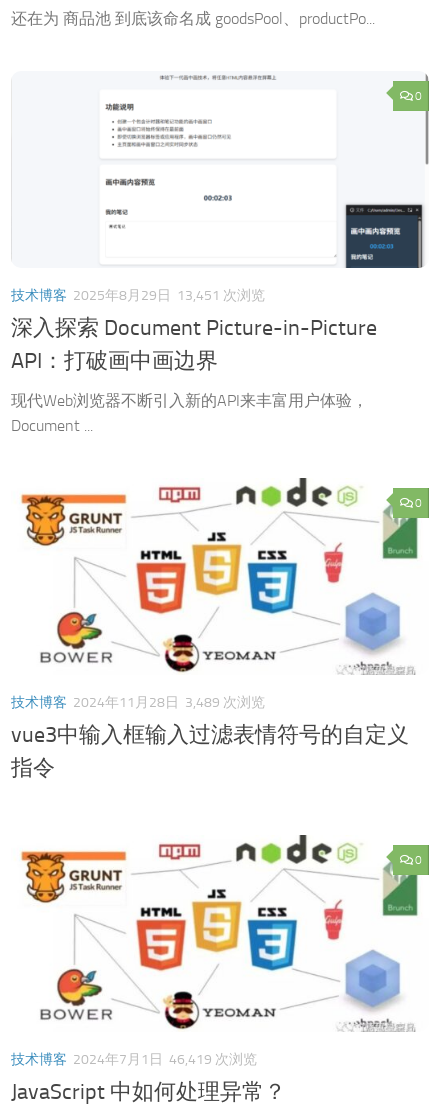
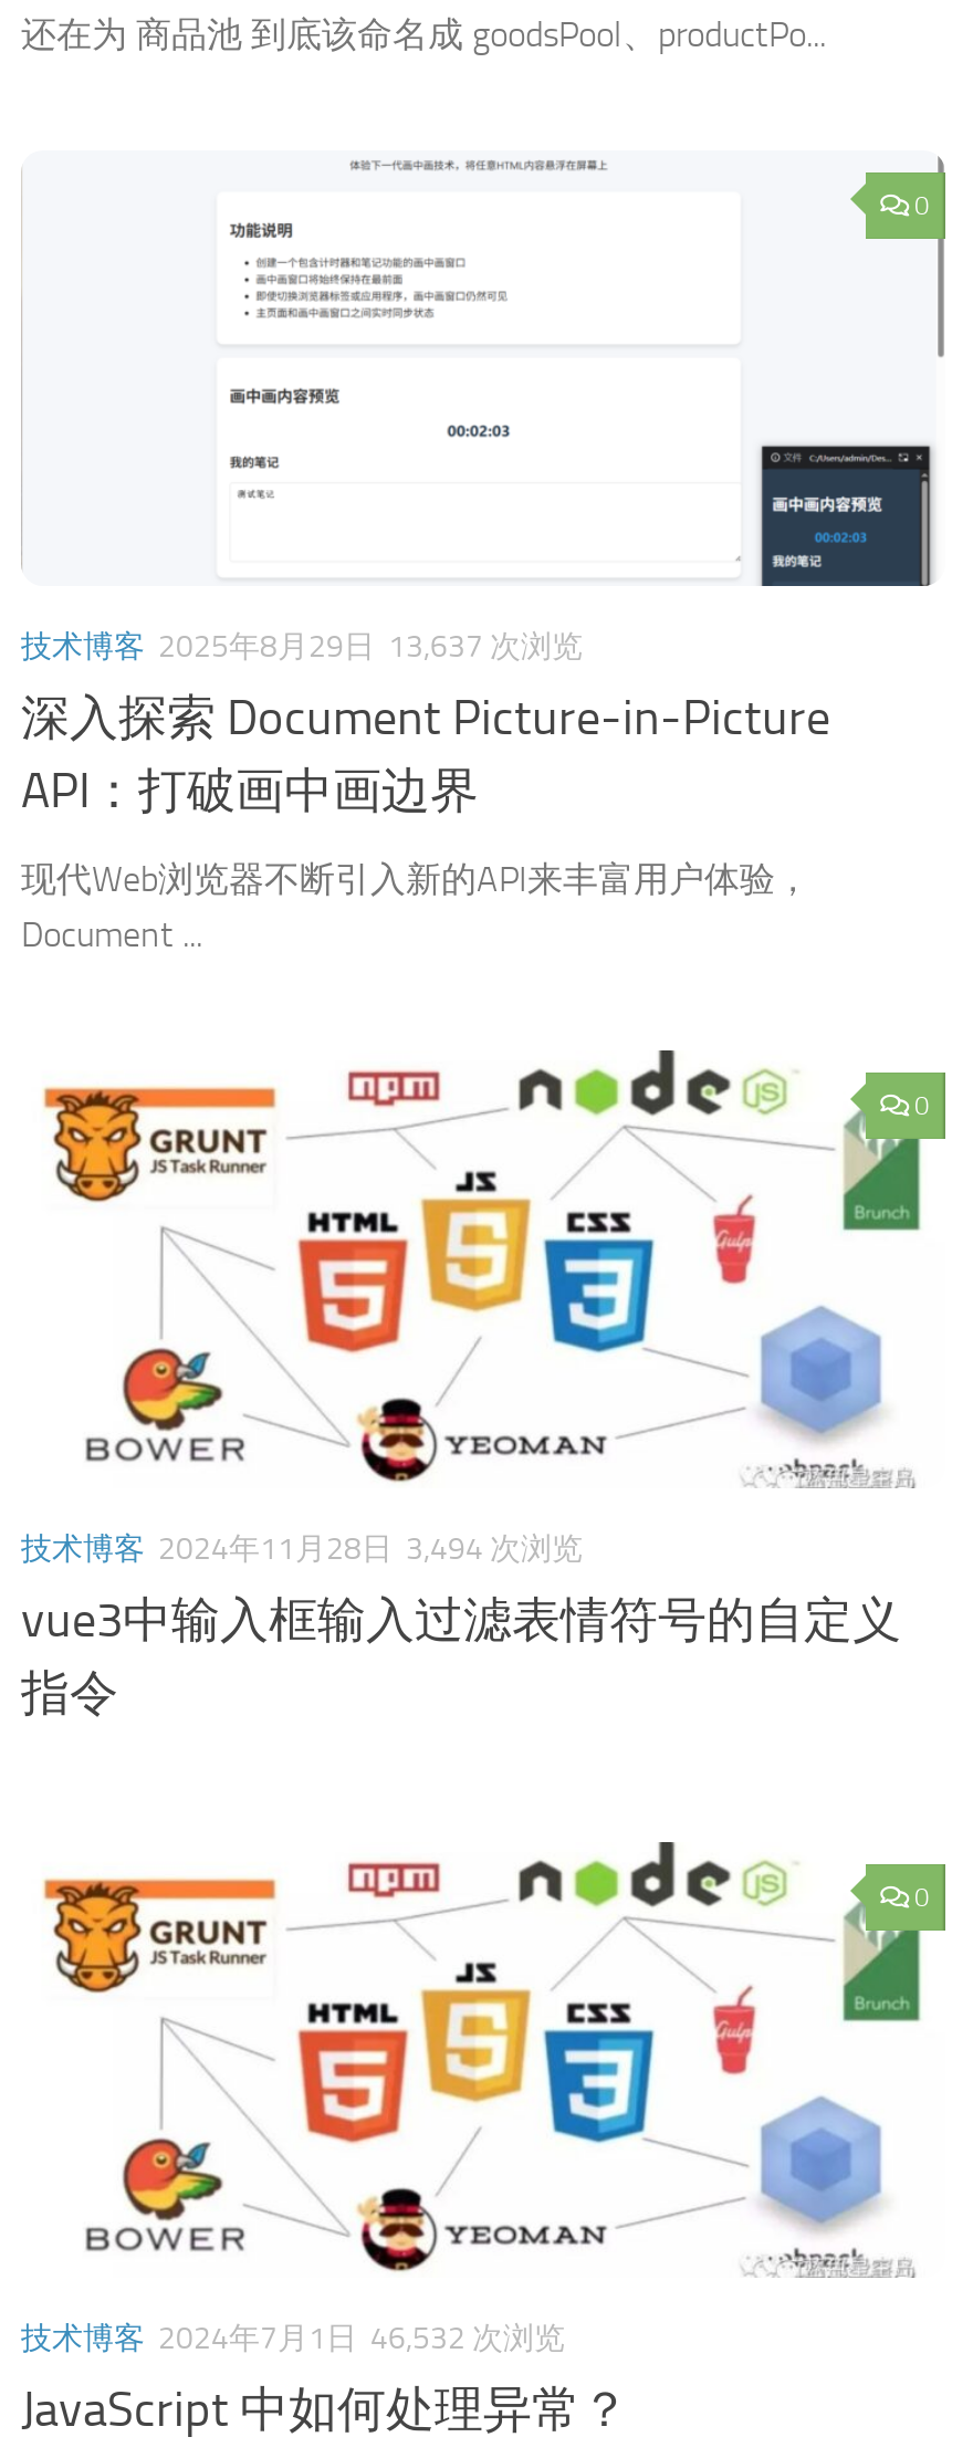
[11,287,265,304] 技术博客 2025年8月29日 13,451 次浏览 -> [21,628,583,666] 技术博客 2025年8月29日 13,637 次浏览
[11,694,265,711] 技术博客 2024年11月28日 3,489 次浏览 -> [21,1529,583,1567] 技术博客 2024年11月28日 3,494 次浏览
[11,1051,257,1068] 技术博客 2024年7月1日 46,419 次浏览 -> [21,2320,565,2358] 技术博客 2024年7月1日 46,532 次浏览

